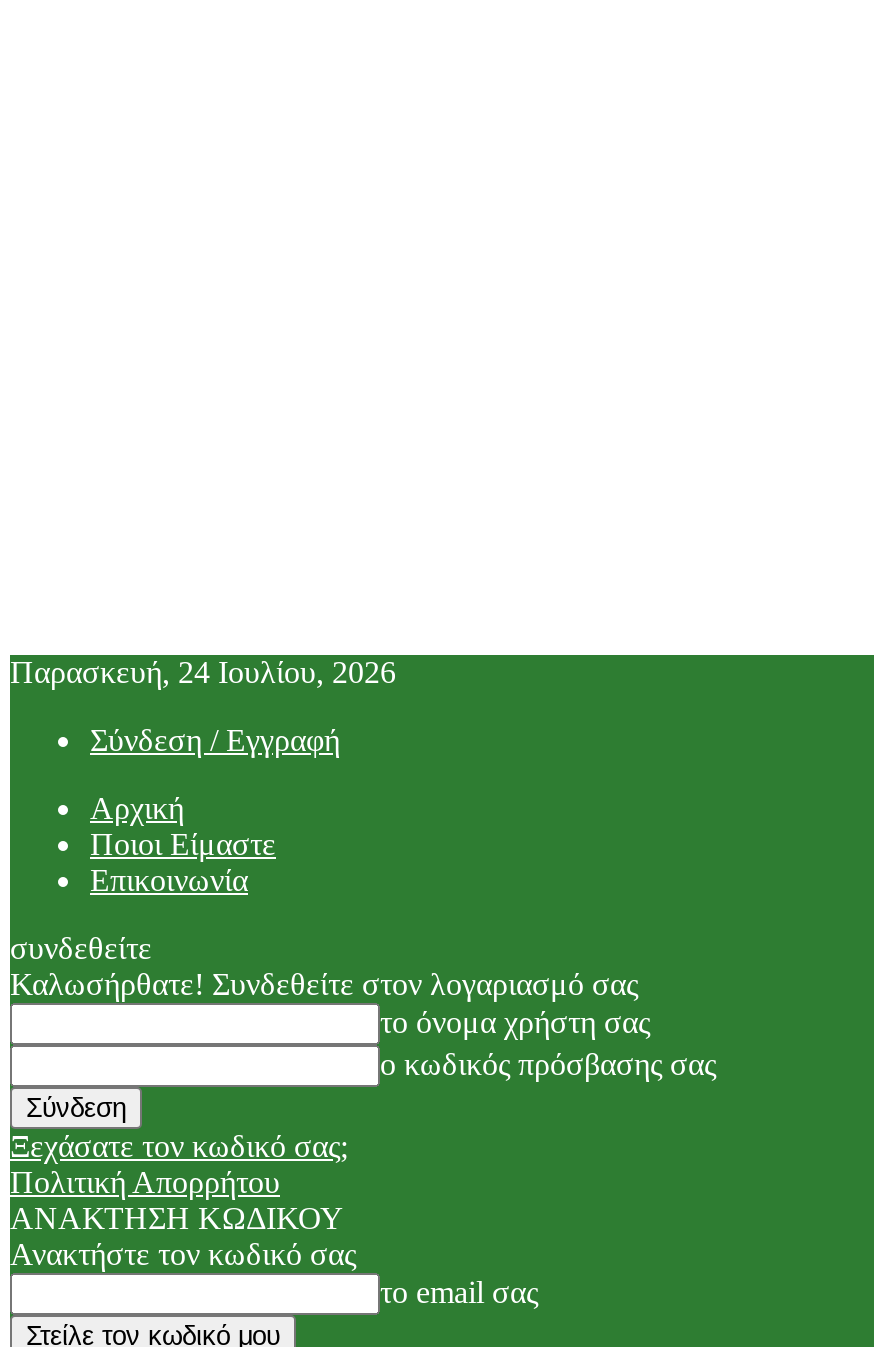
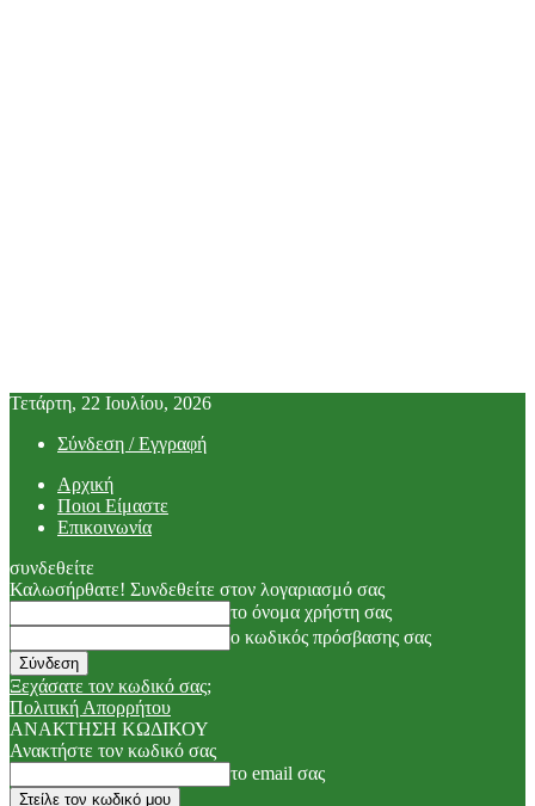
[10,655,396,689] Παρασκευή, 24 Ιουλίου, 2026 -> [10,393,211,413] Τετάρτη, 22 Ιουλίου, 2026

